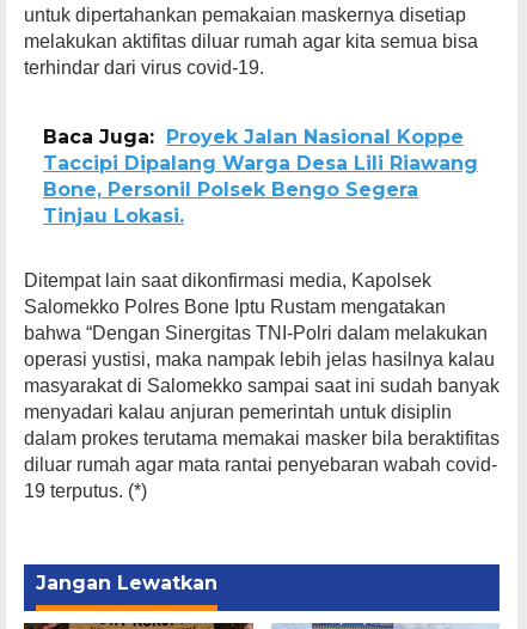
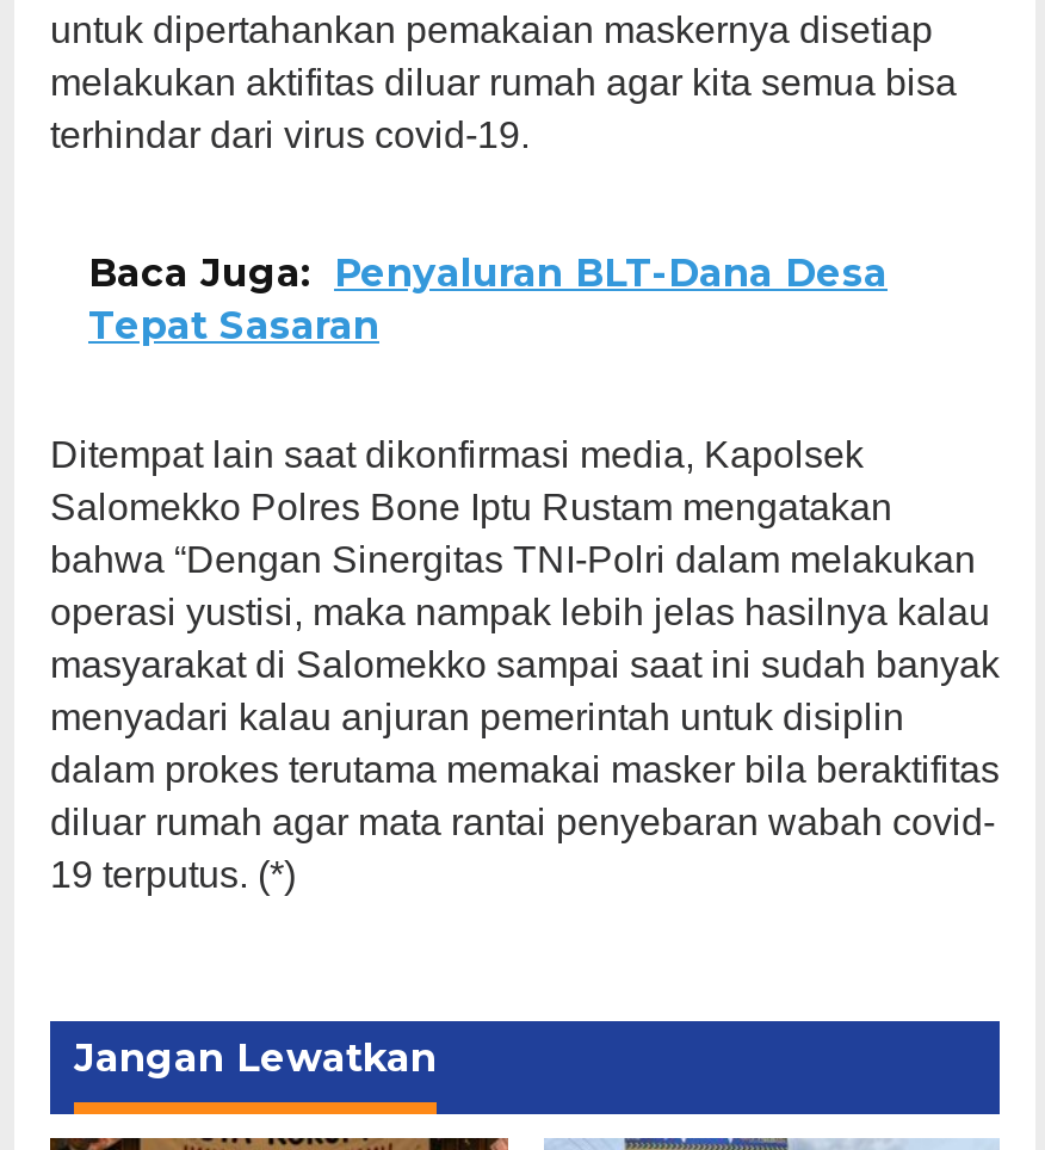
[43,126,478,227] Baca Juga: Proyek Jalan Nasional Koppe | Taccipi Dipalang Warga Desa Lili Riawang | Bone, Personil Polsek Bengo Segera | Tinjau Lokasi. -> [88,251,888,348] Baca Juga: Penyaluran BLT-Dana Desa | Tepat Sasaran

